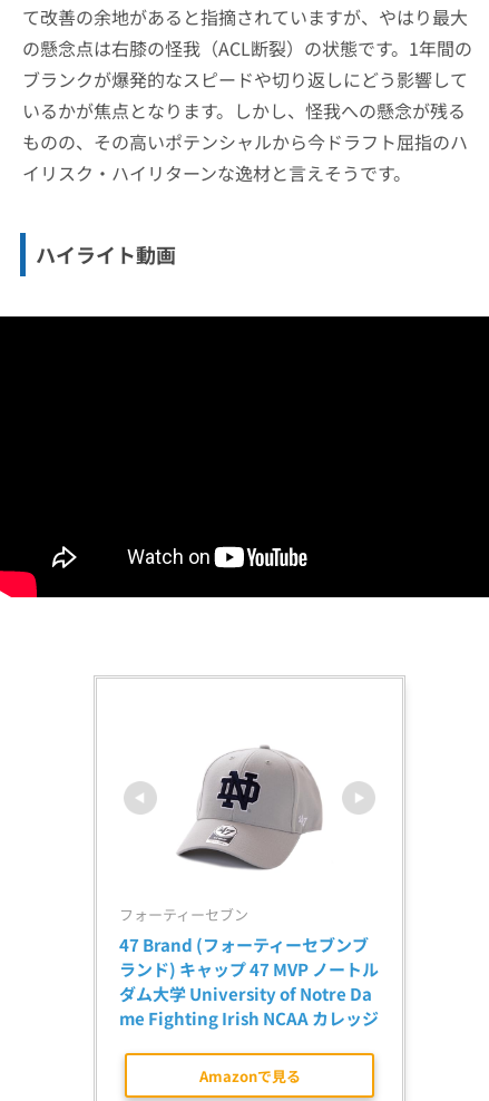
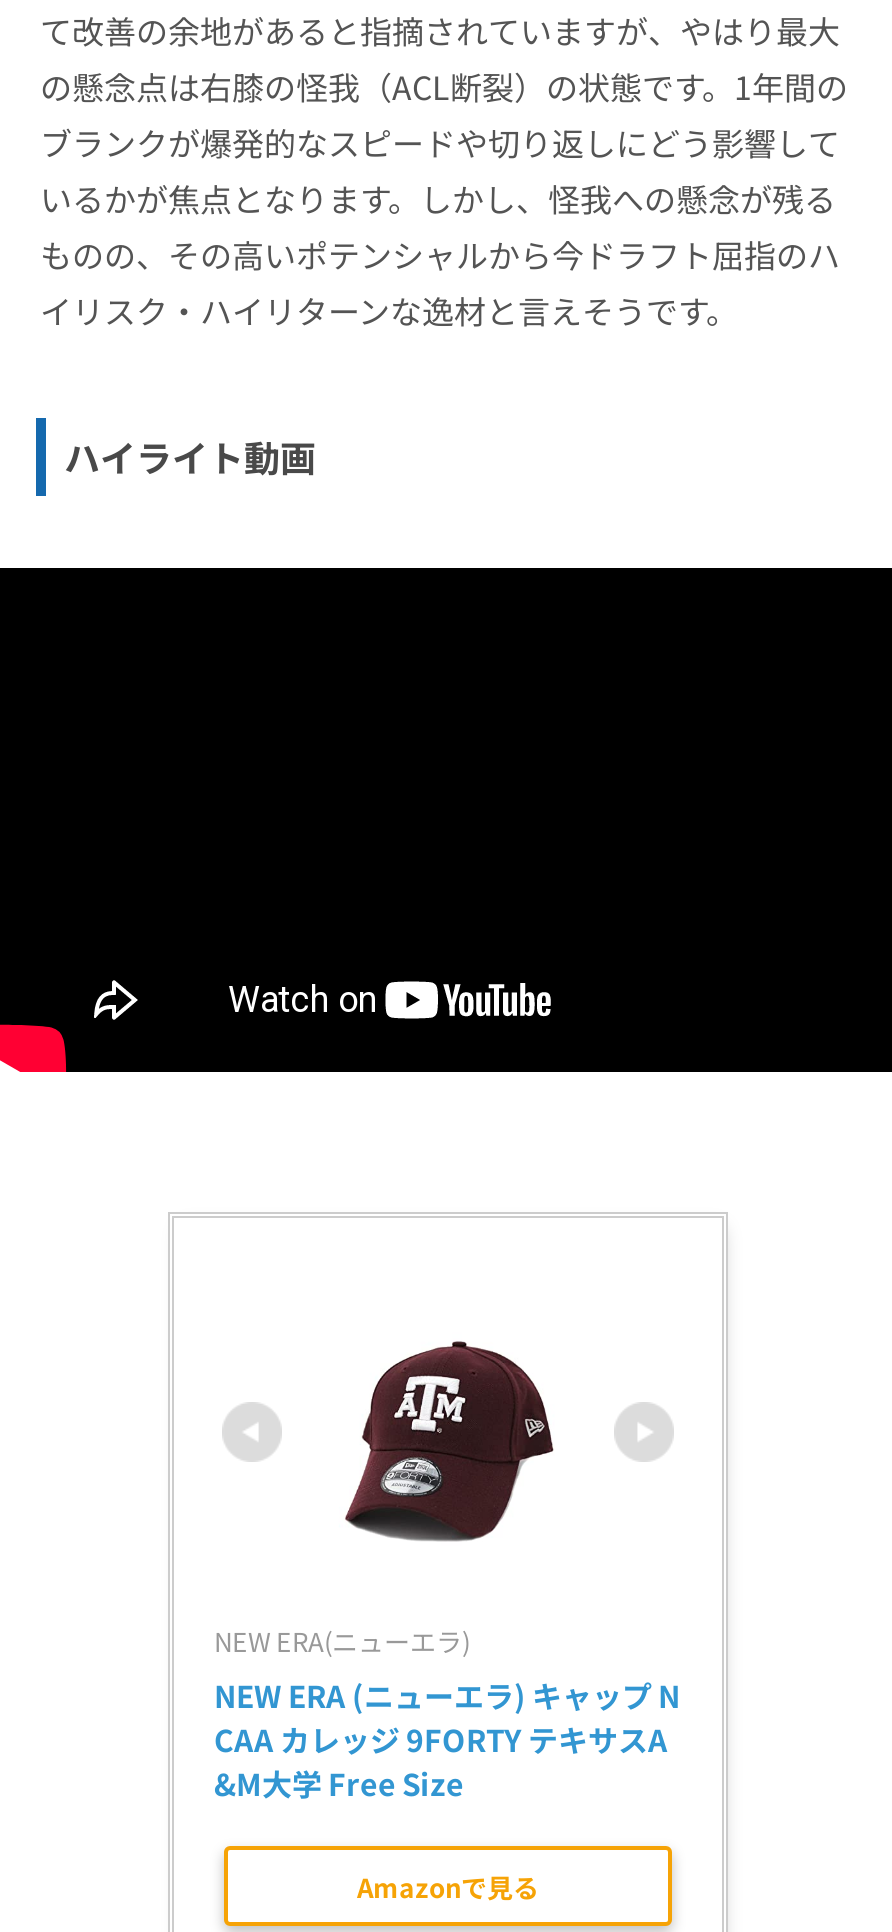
[177,744,323,870] [image] -> [344,1338,576,1542] [image]
[119,904,379,1030] フォーティーセブン | 47 Brand (フォーティーセブンブ | ランド) キャップ 47 MVP ノートル | ダム大学 University of Notre Da | me Fighting Irish NCAA カレッジ -> [214,1623,680,1805] NEW ERA(ニューエラ) | NEW ERA (ニューエラ) キャップ N | CAA カレッジ 9FORTY テキサスA | &M大学 Free Size

